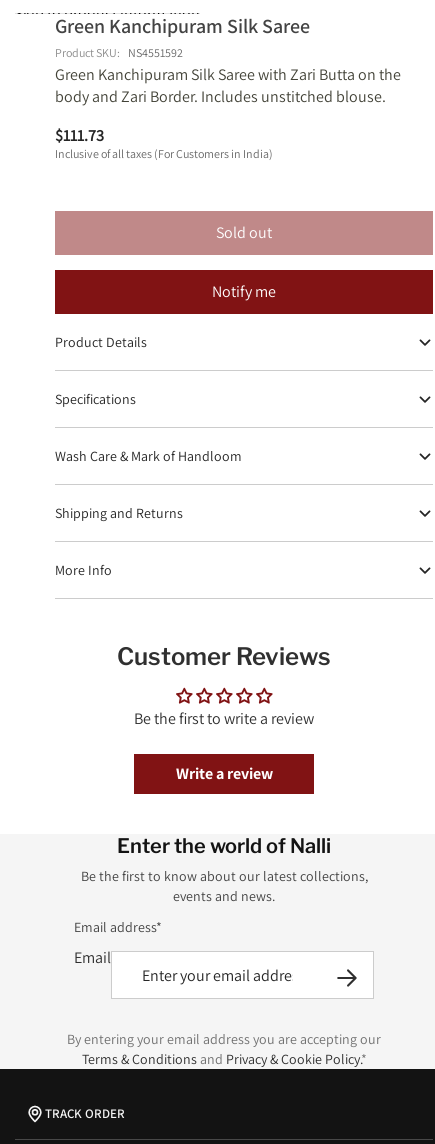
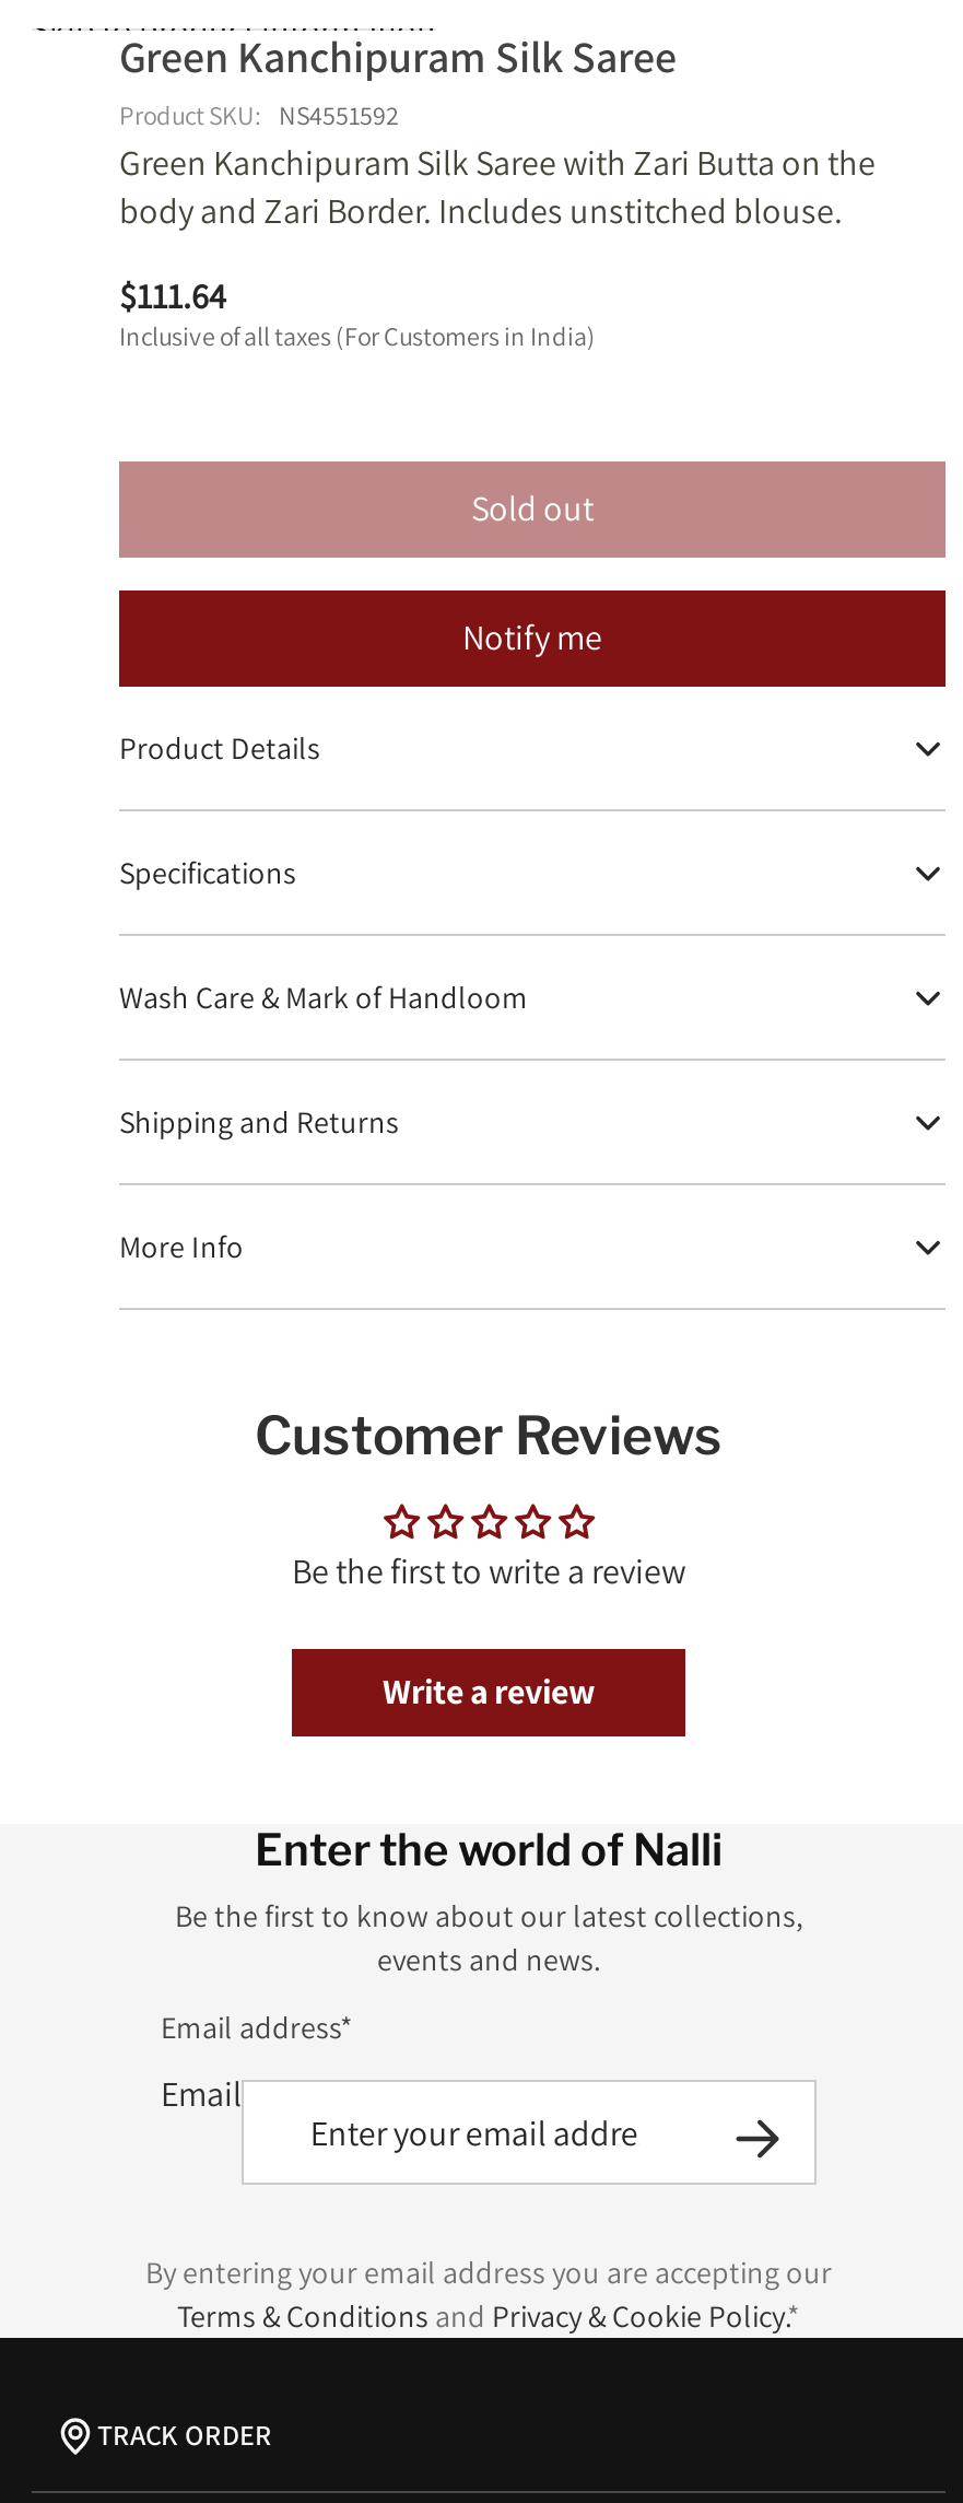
[55,125,104,146] $111.73 -> [119,273,226,319] $111.64

